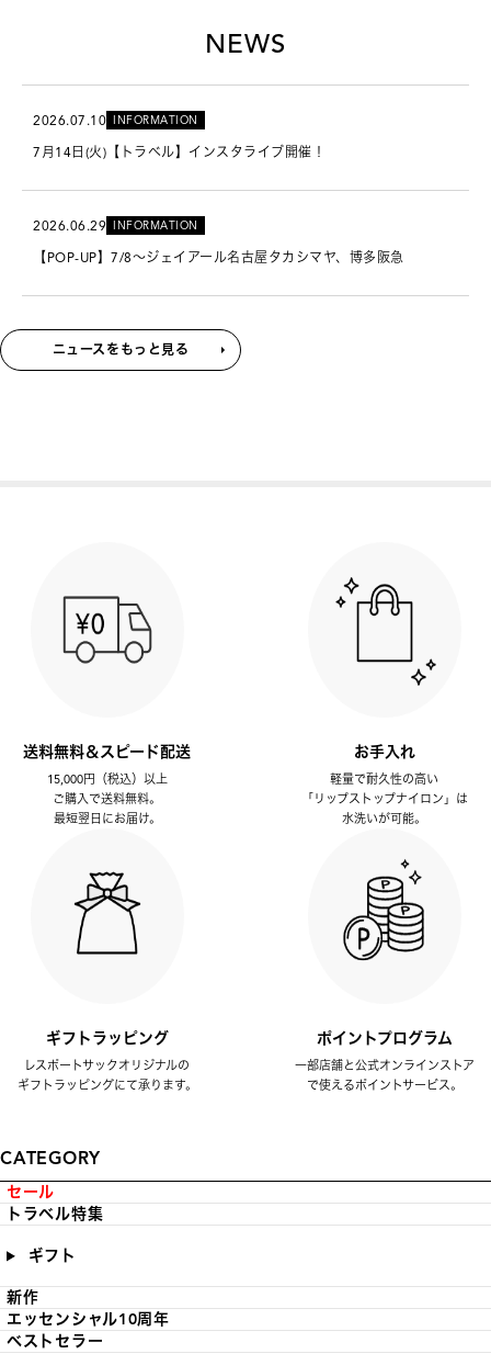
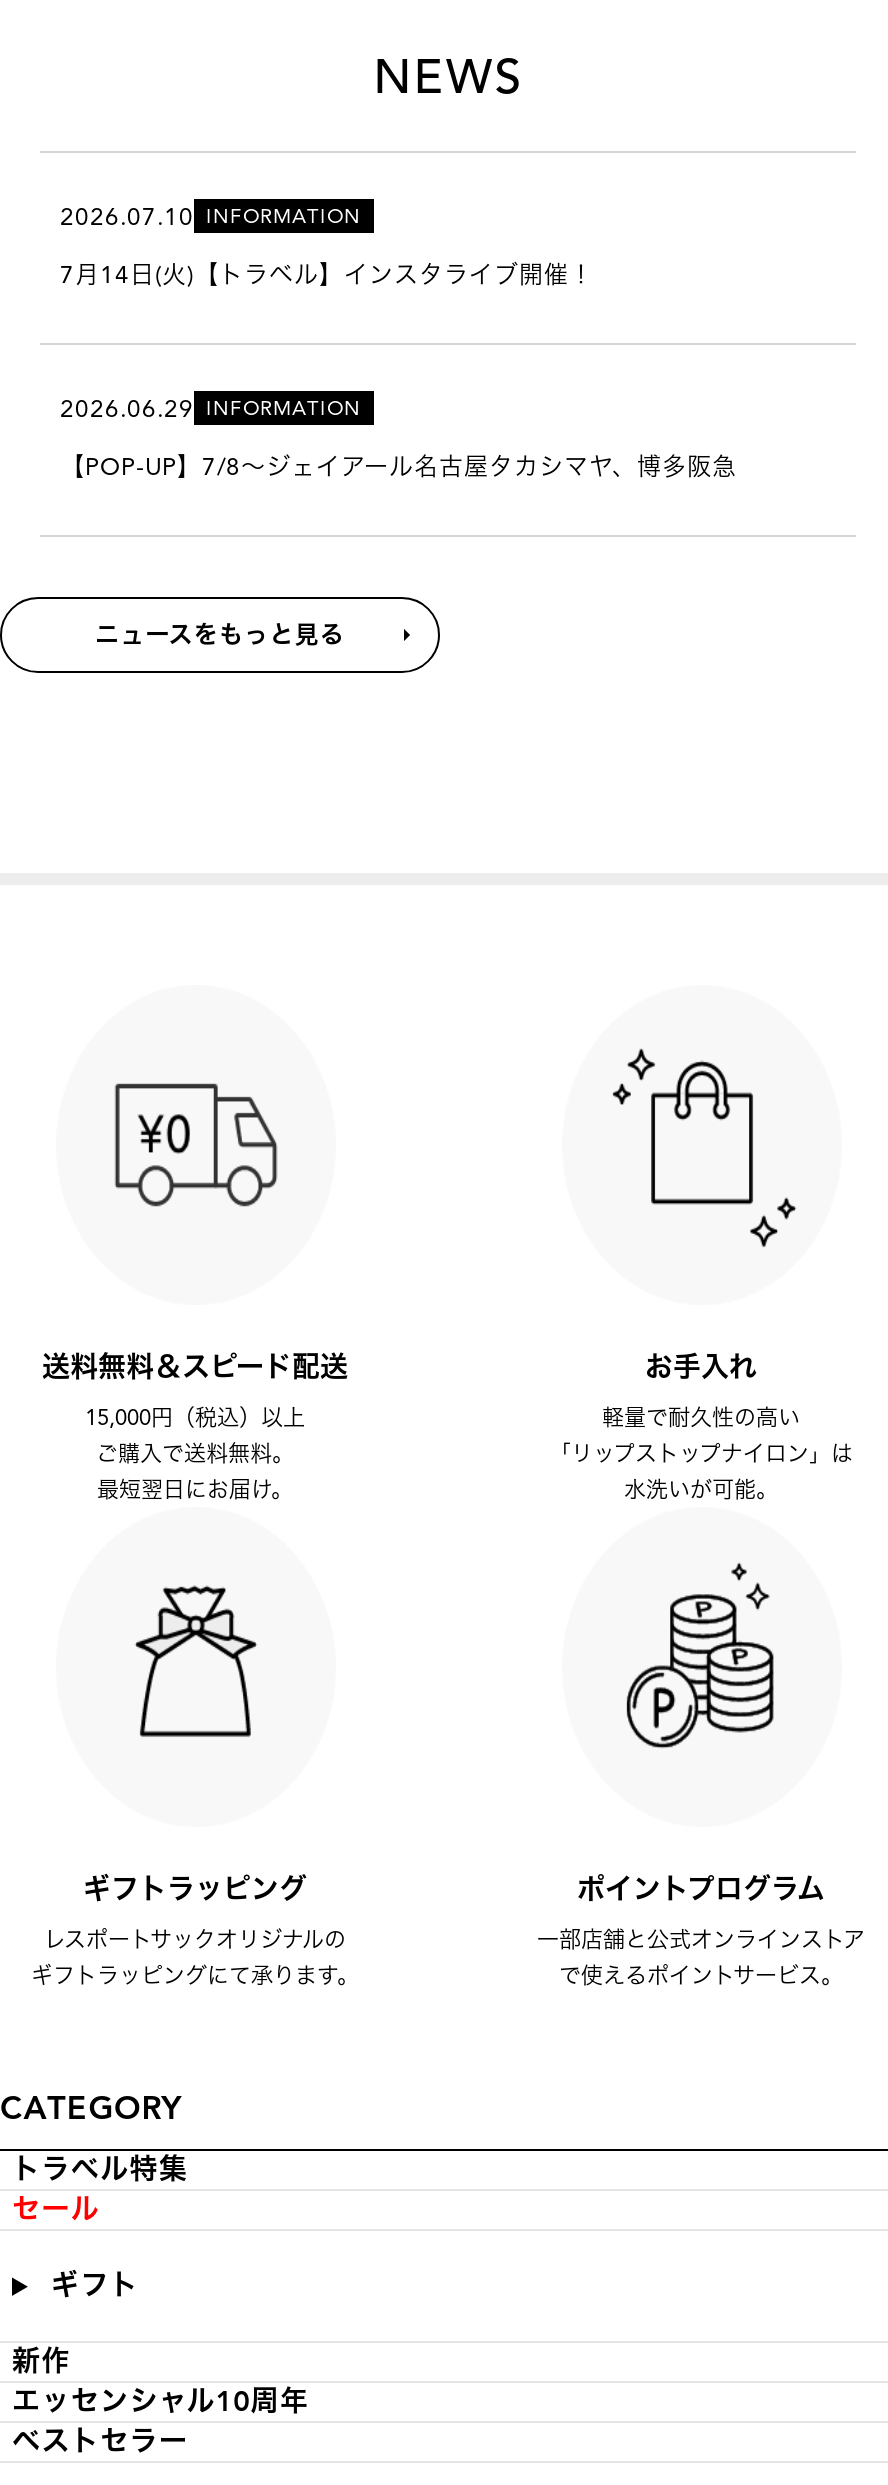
moved [7,1183,55,1202] -> [12,2194,100,2228]: セール
moved [7,1205,103,1224] -> [12,2154,188,2188]: トラベル特集

